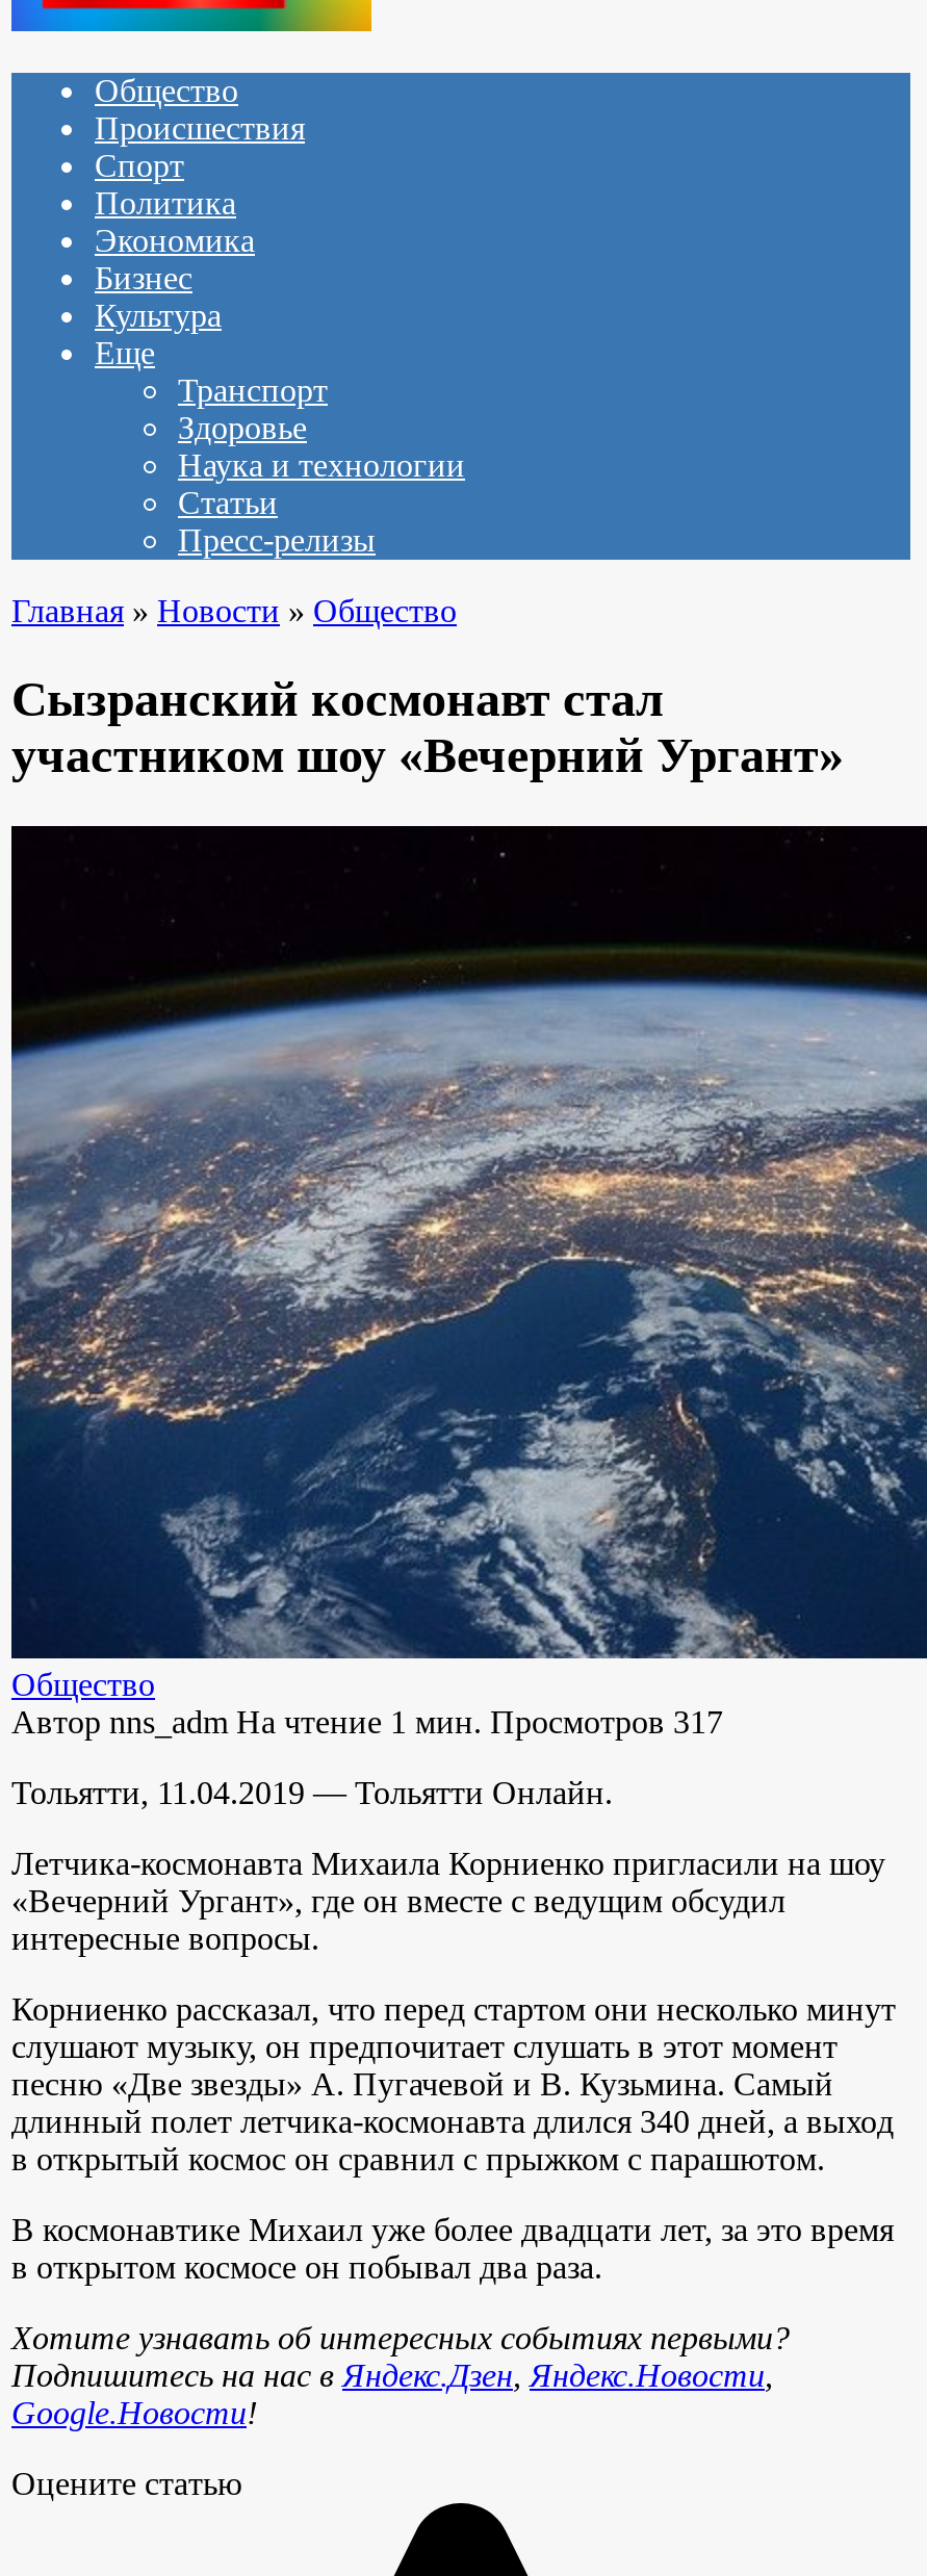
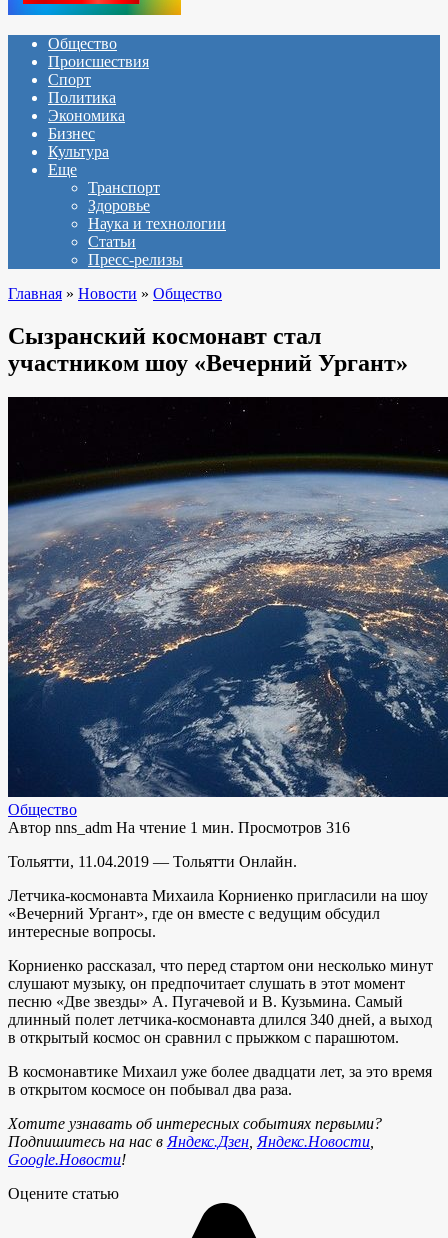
[11,1704,723,1739] Автор nns_adm На чтение 1 мин. Просмотров 317 -> [8,819,350,836] Автор nns_adm На чтение 1 мин. Просмотров 316

